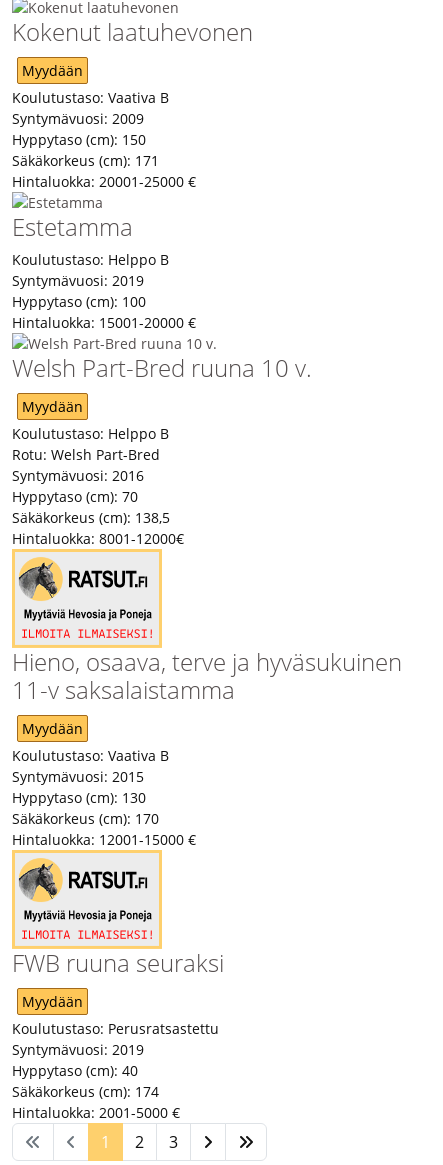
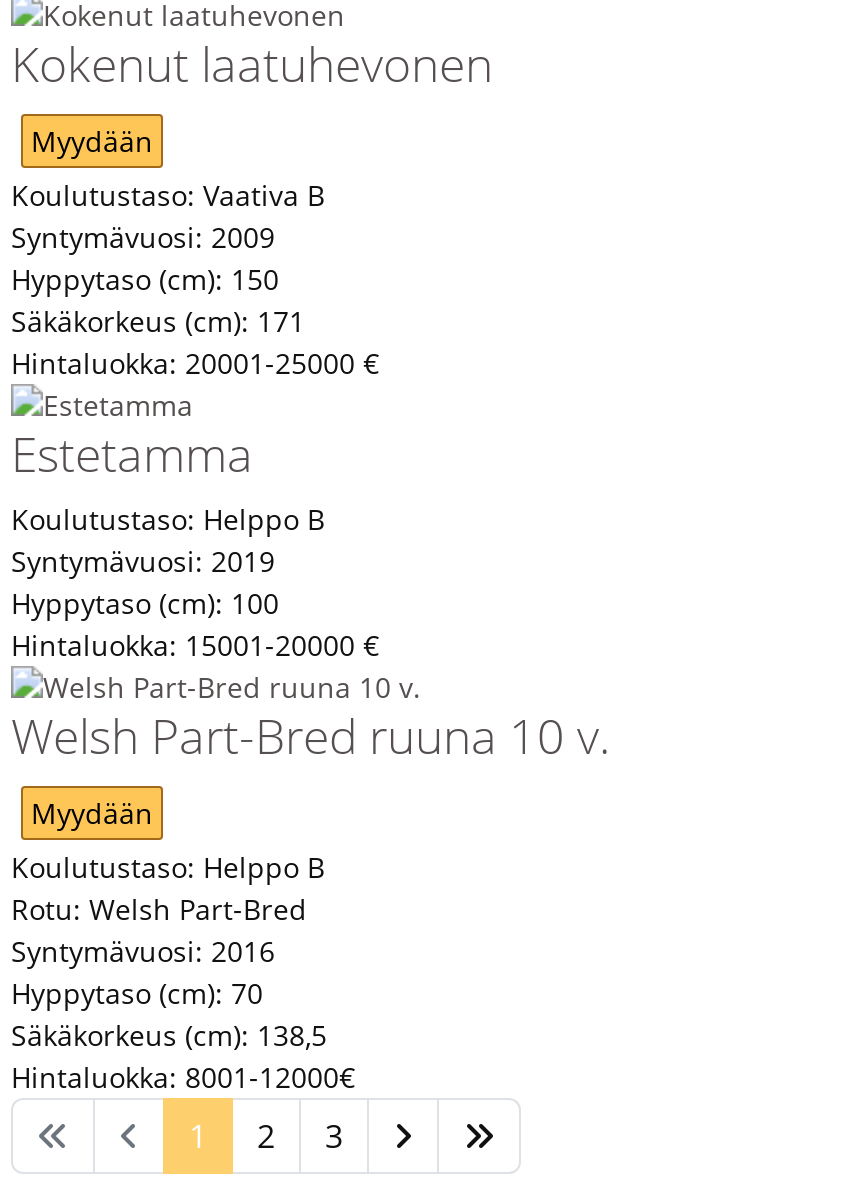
[11,550,402,849] [image] | Hieno, osaava, terve ja hyväsukuinen | 11-v saksalaistamma | Myydään | Koulutustaso: Vaativa B | Syntymävuosi: 2015 | Hyppytaso (cm): 130 | Säkäkorkeus (cm): 170 | Hintaluokka: 12001-15000 € -> none
[11,857,224,1122] [image] | FWB ruuna seuraksi | Myydään | Koulutustaso: Perusratsastettu | Syntymävuosi: 2019 | Hyppytaso (cm): 40 | Säkäkorkeus (cm): 174 | Hintaluokka: 2001-5000 € -> none

